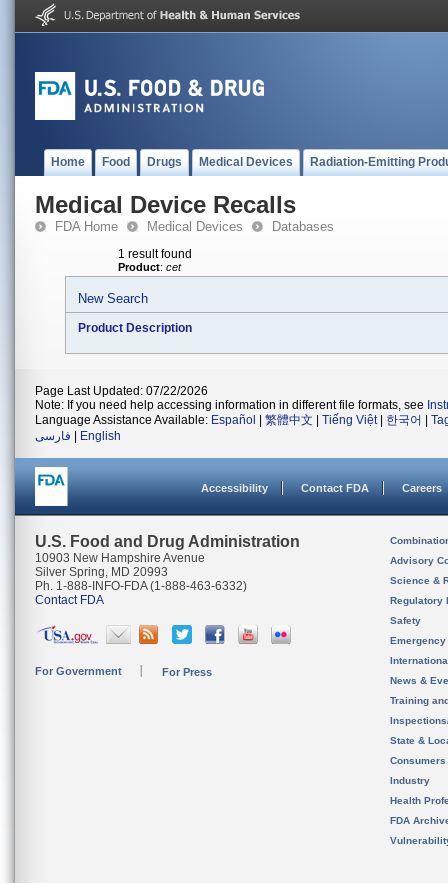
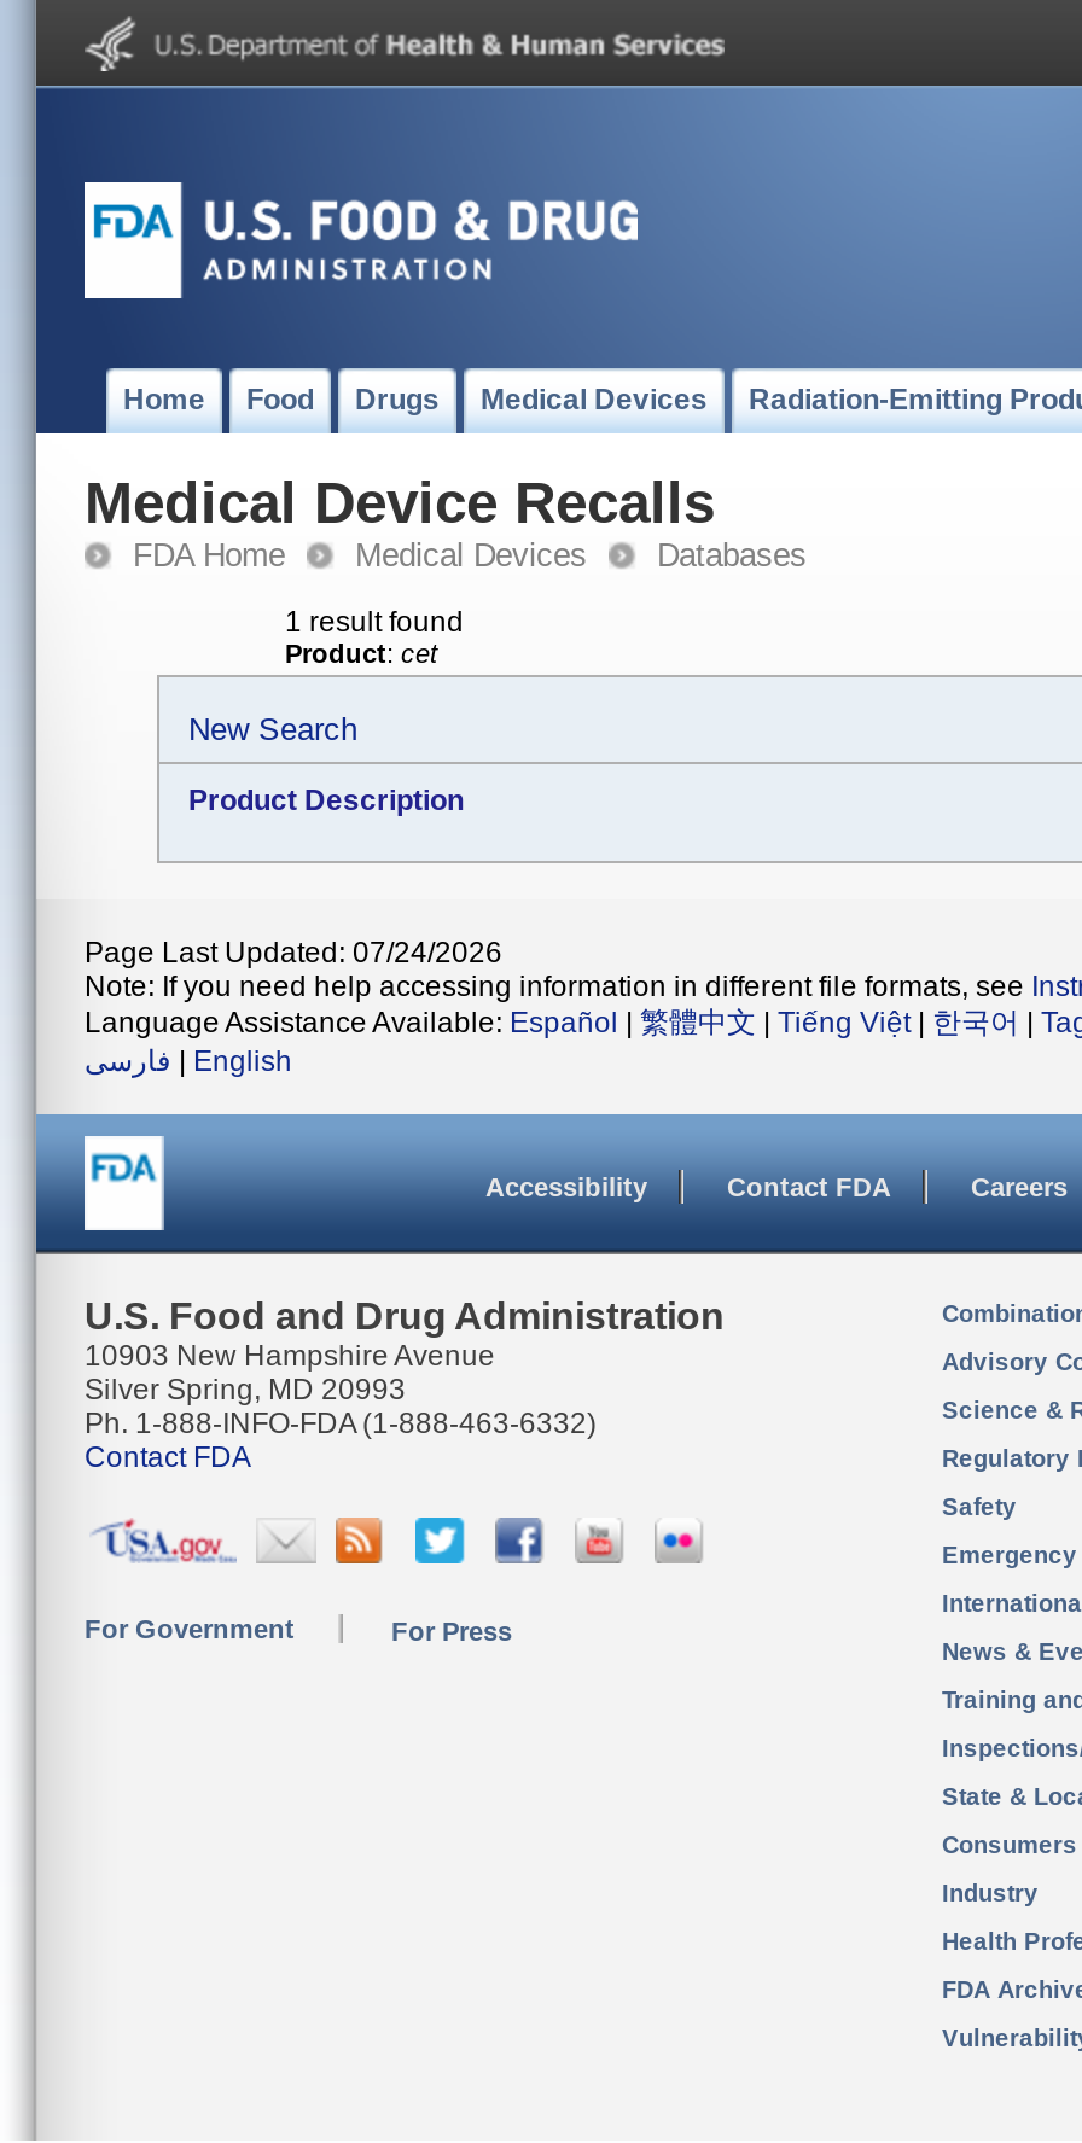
[35,384,208,398] Page Last Updated: 07/22/2026 -> [85,936,502,969] Page Last Updated: 07/24/2026

